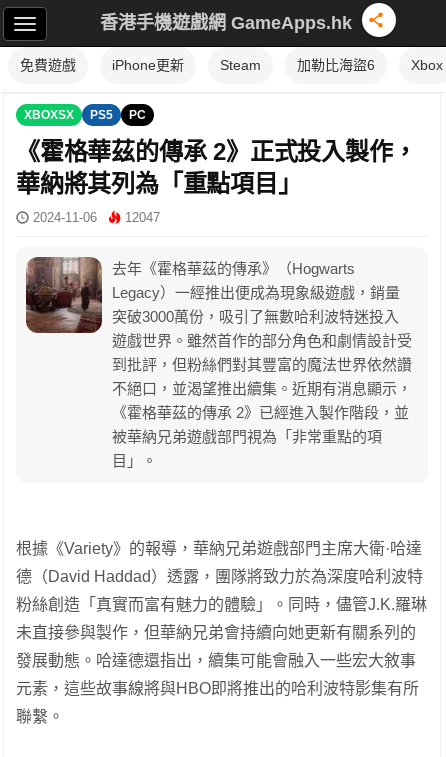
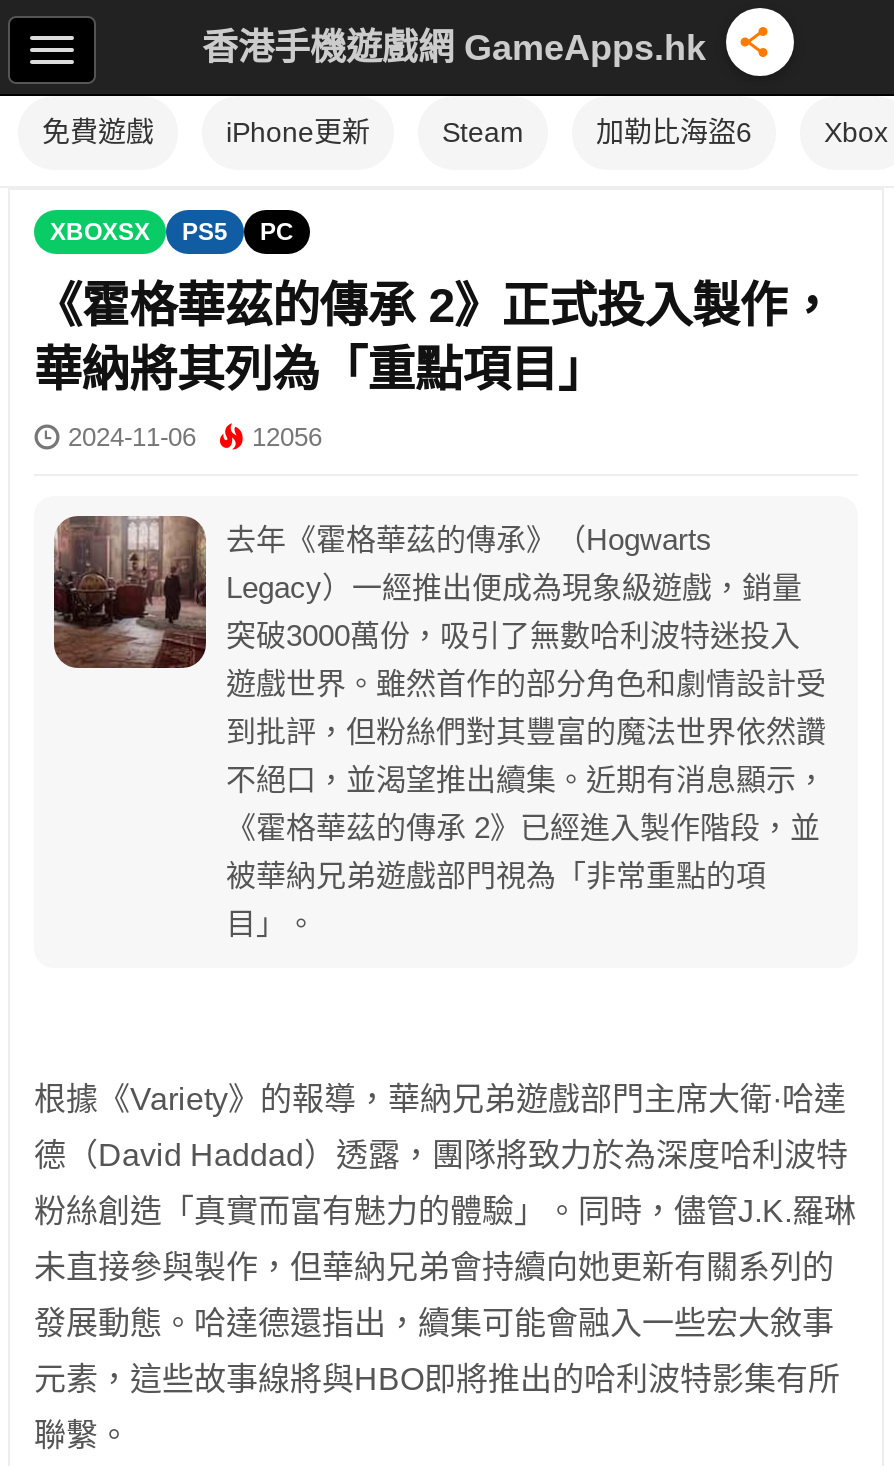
[33,210,160,225] 2024-11-06 12047 -> [68,422,322,452] 2024-11-06 12056

